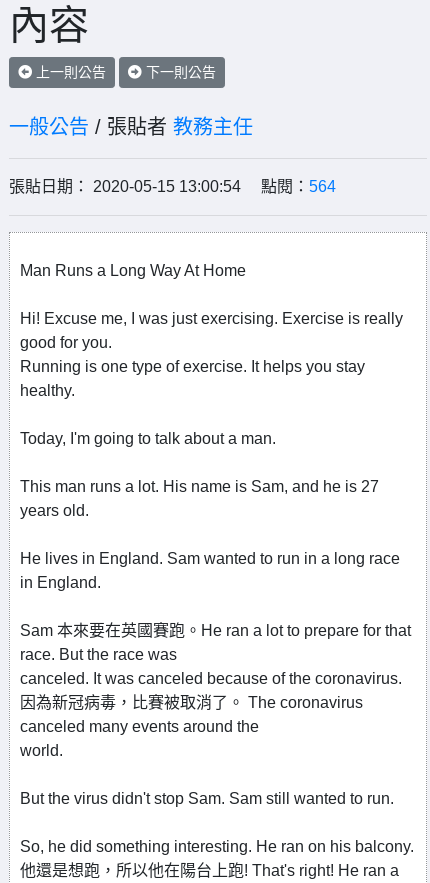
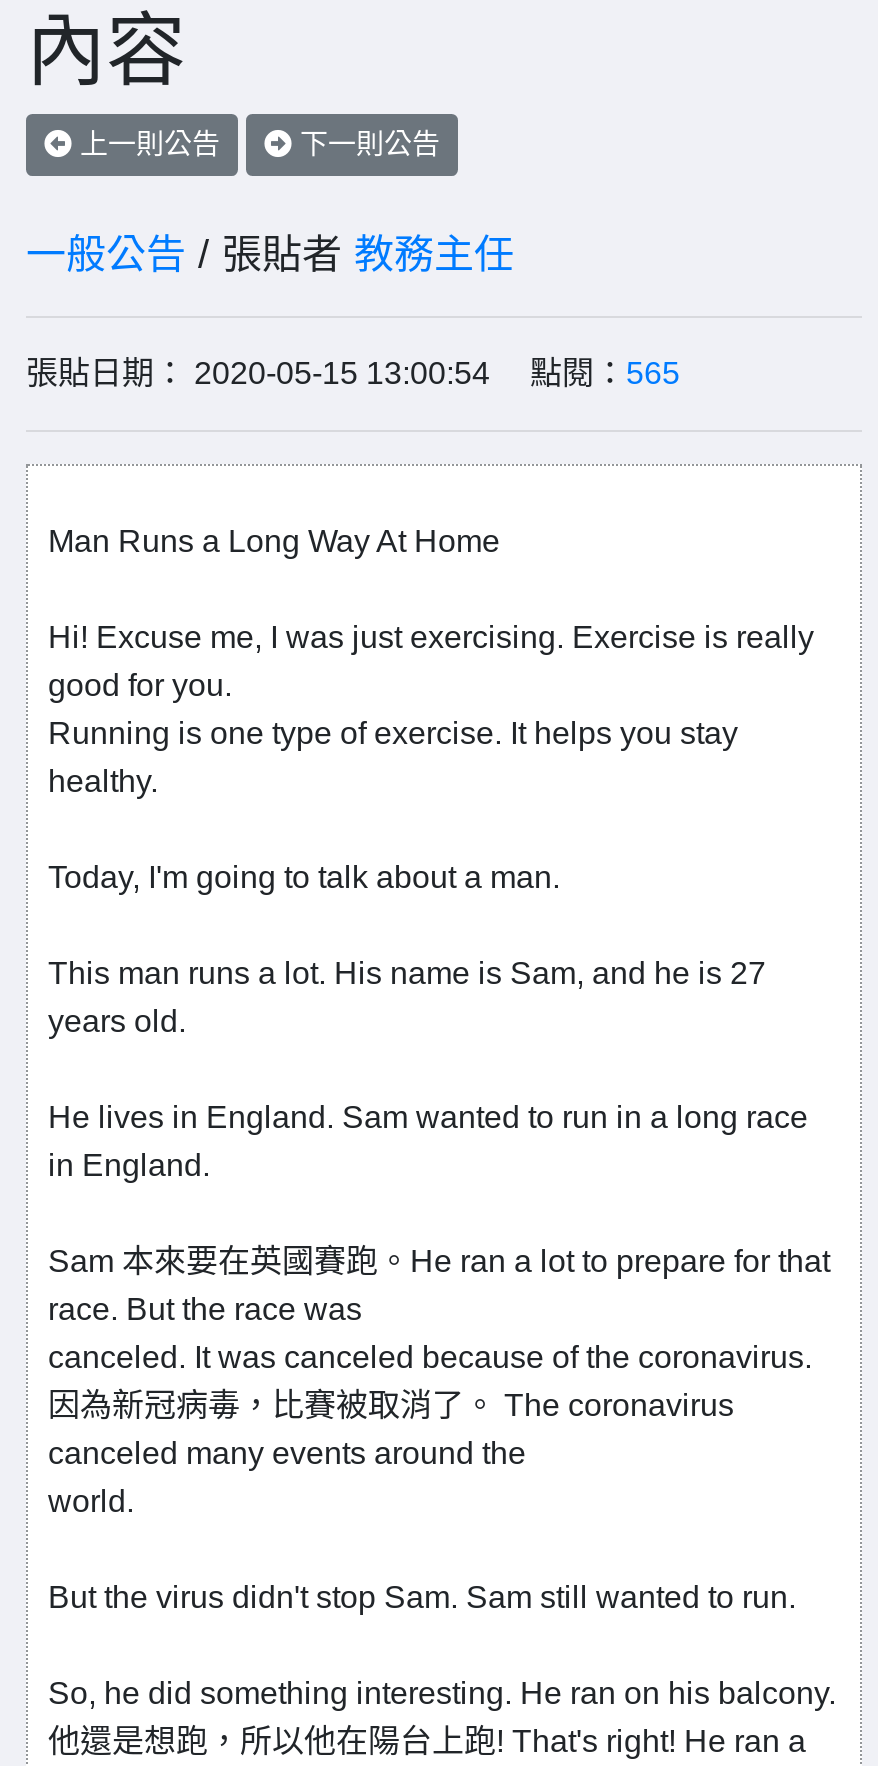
[9,178,336,195] 張貼日期： 2020-05-15 13:00:54 點閱：564 -> [26,356,680,390] 張貼日期： 2020-05-15 13:00:54 點閱：565

